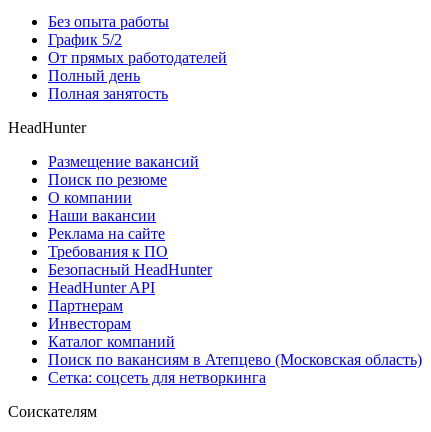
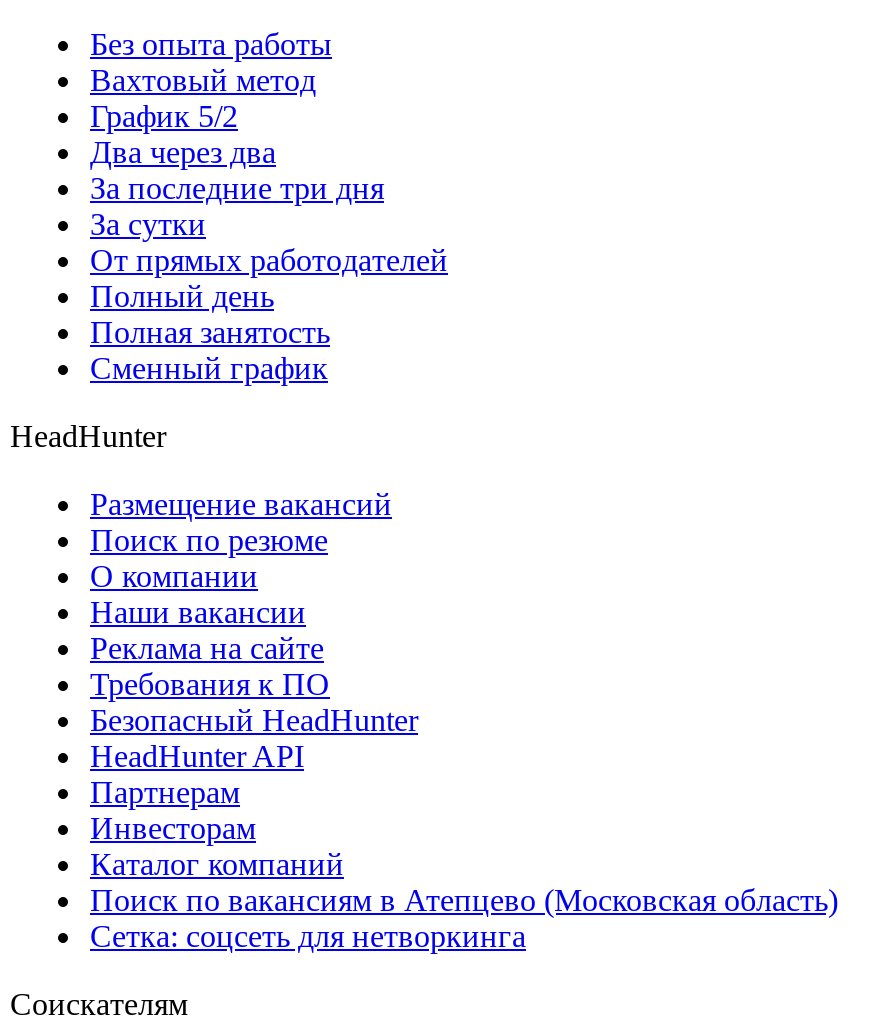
none -> [90,63,316,97] Вахтовый метод
none -> [90,135,384,241] Два через два | За последние три дня | За сутки
none -> [90,351,328,385] Сменный график

